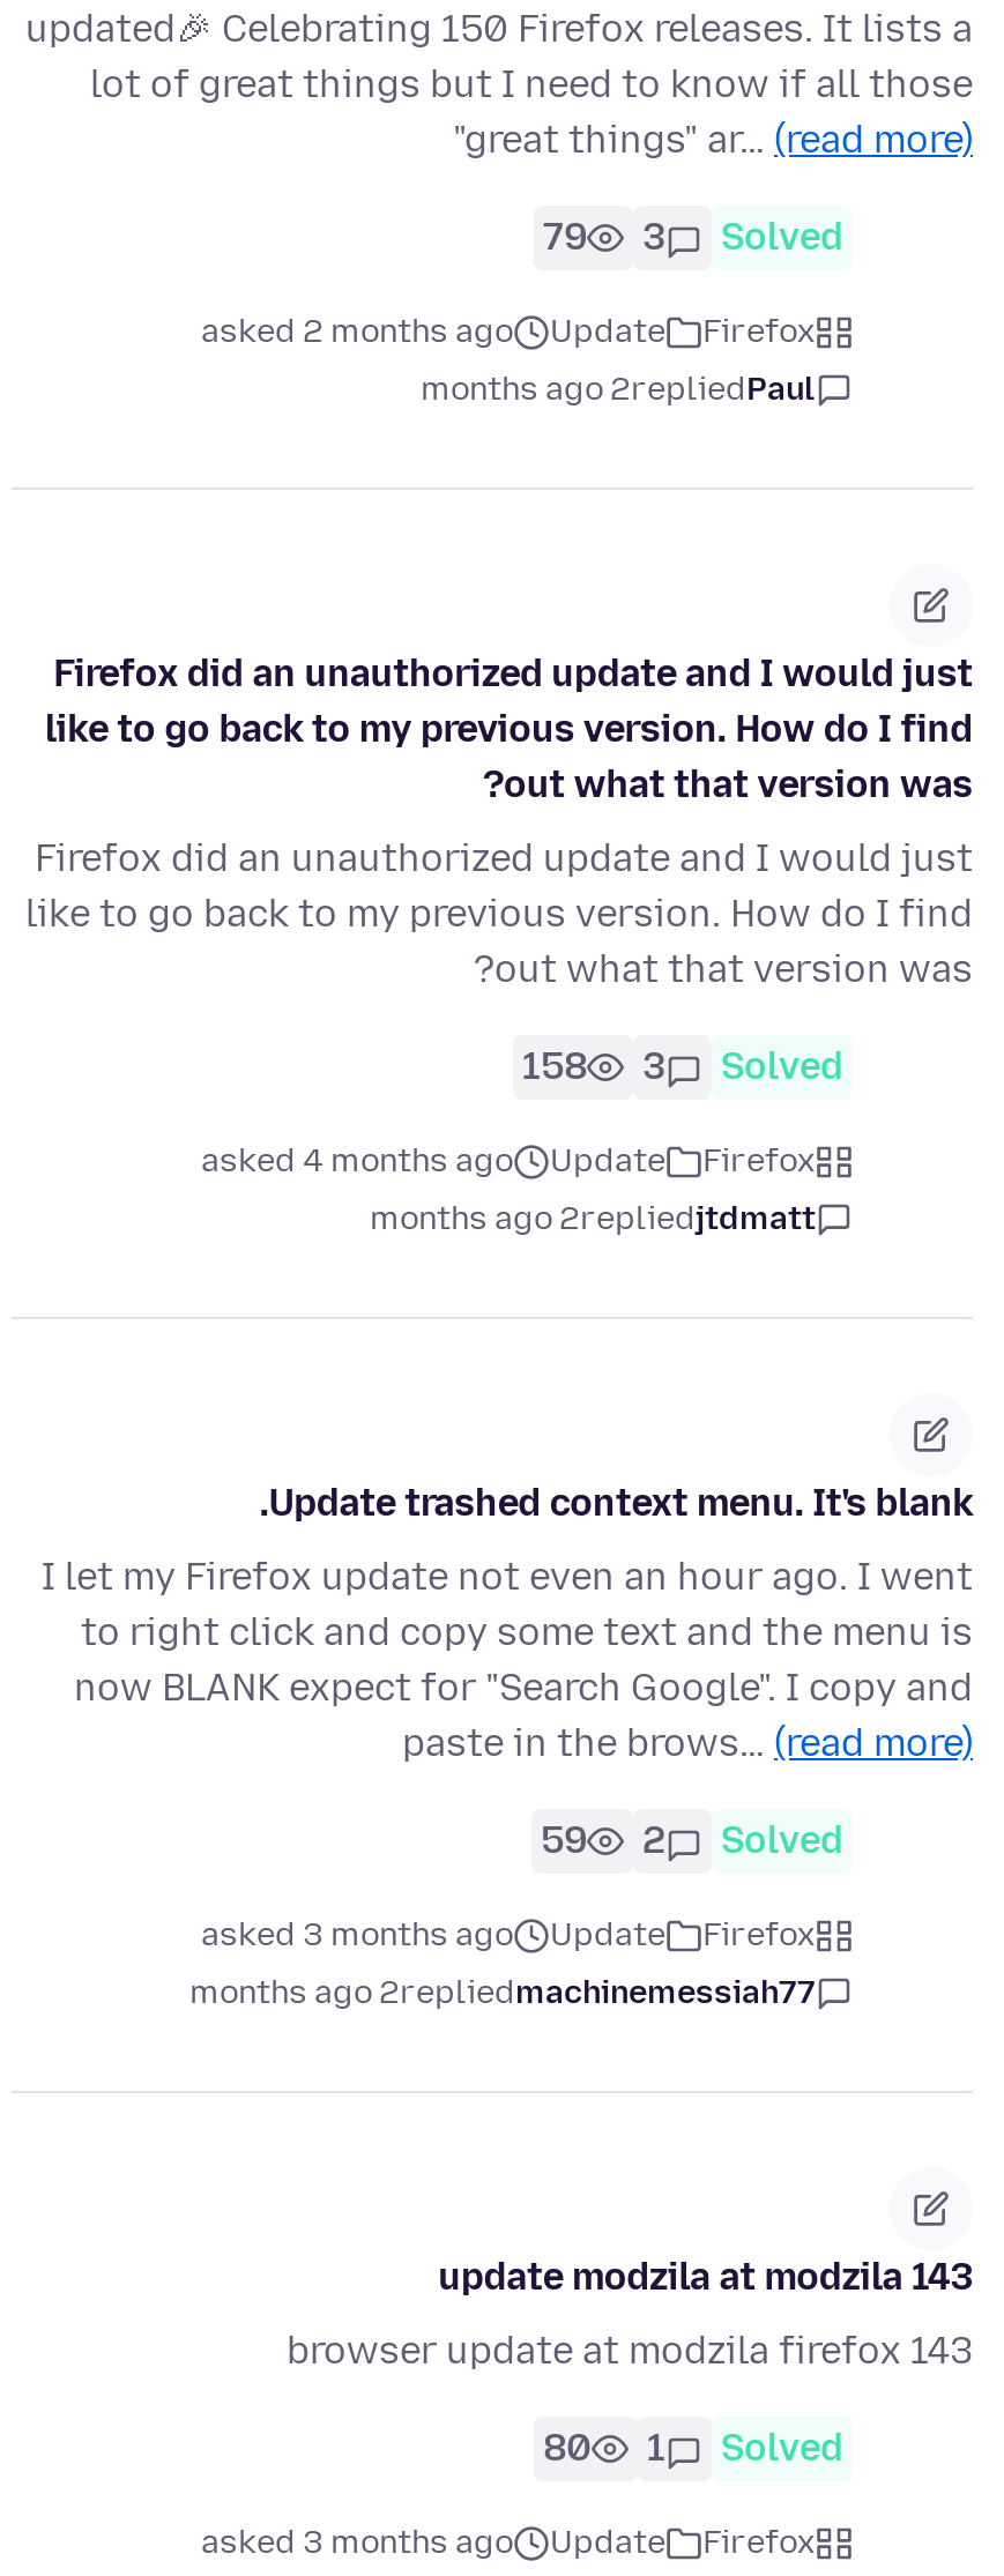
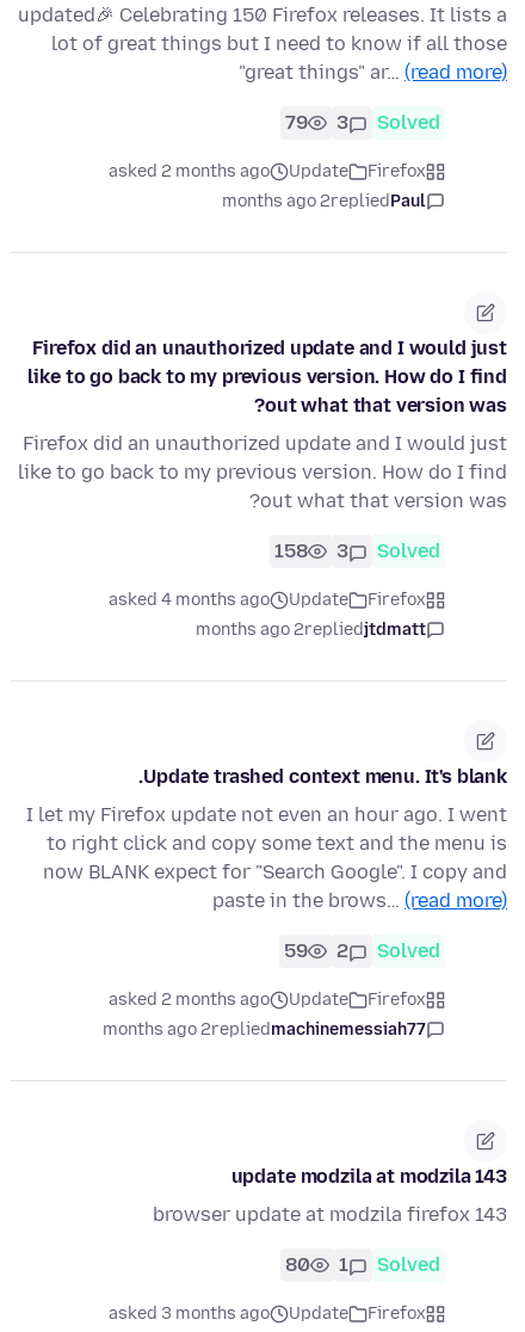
[201,1916,513,1956] asked 3 months ago -> [109,990,270,1010] asked 2 months ago

